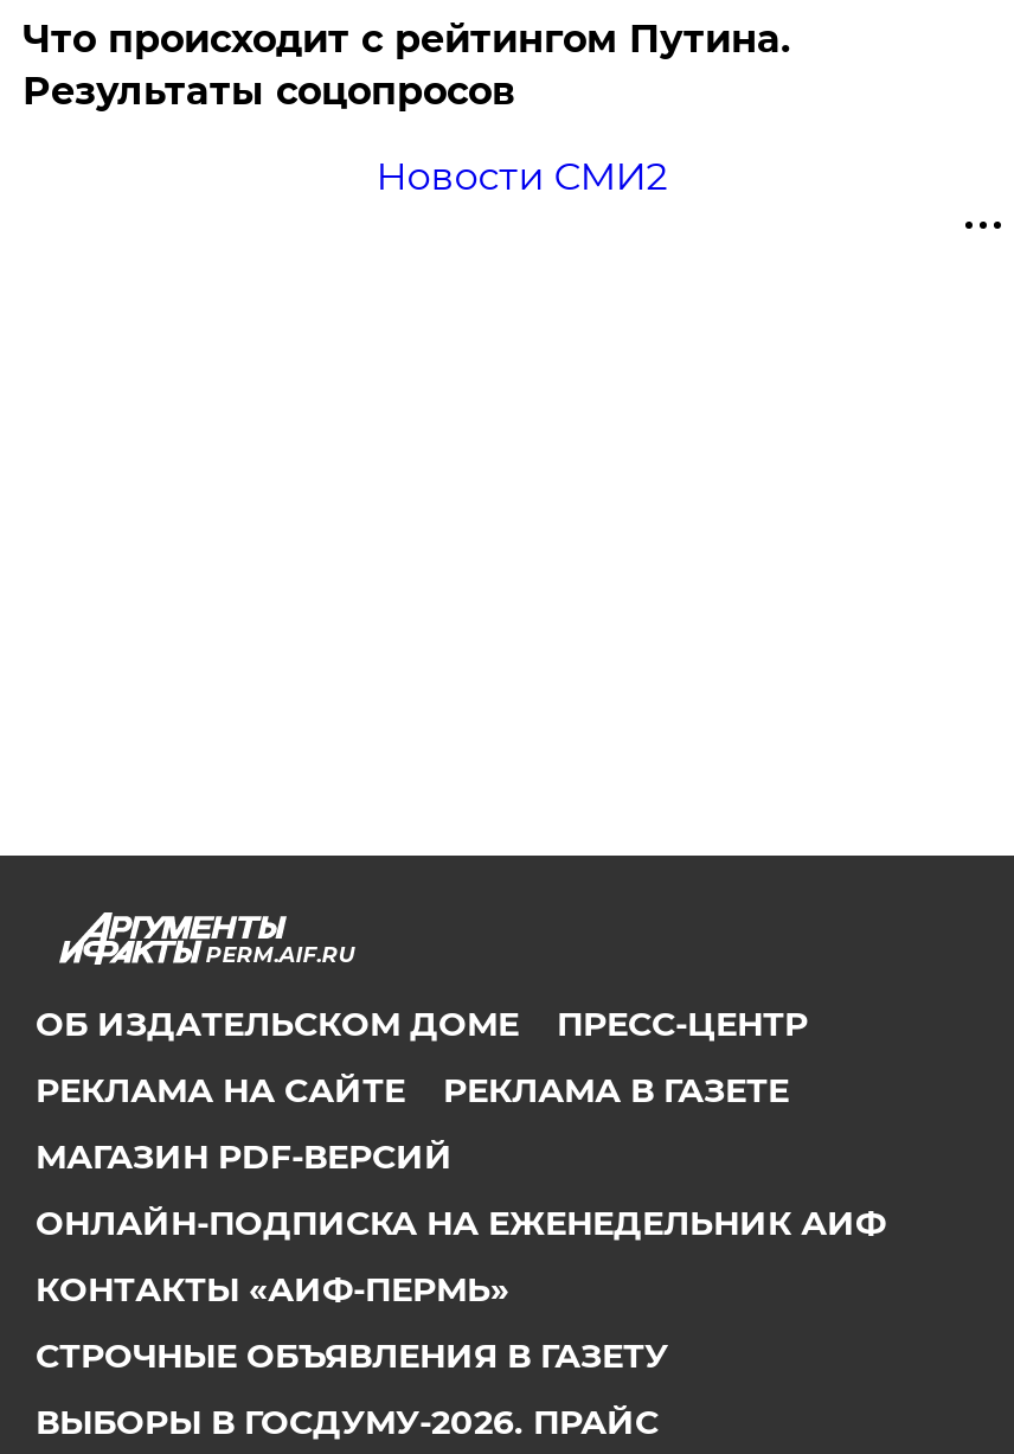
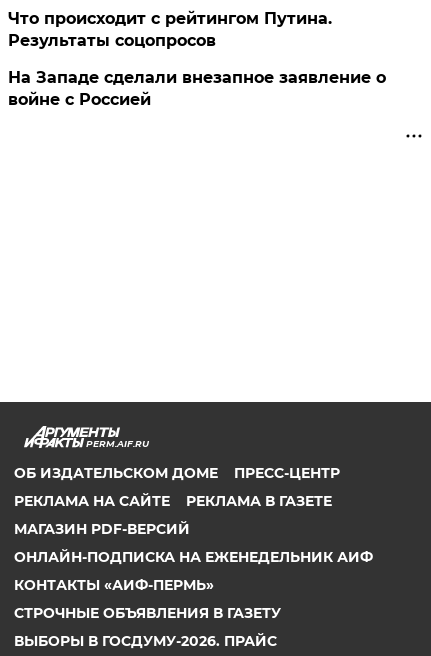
[376,154,667,199] Новости СМИ2 -> [8,68,386,109] На Западе сделали внезапное заявление о | войне с Россией

